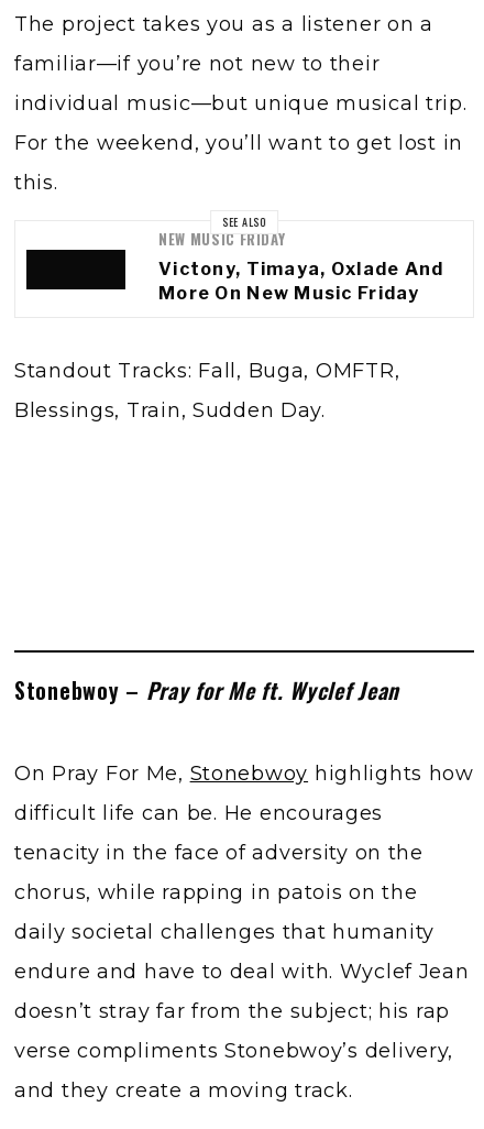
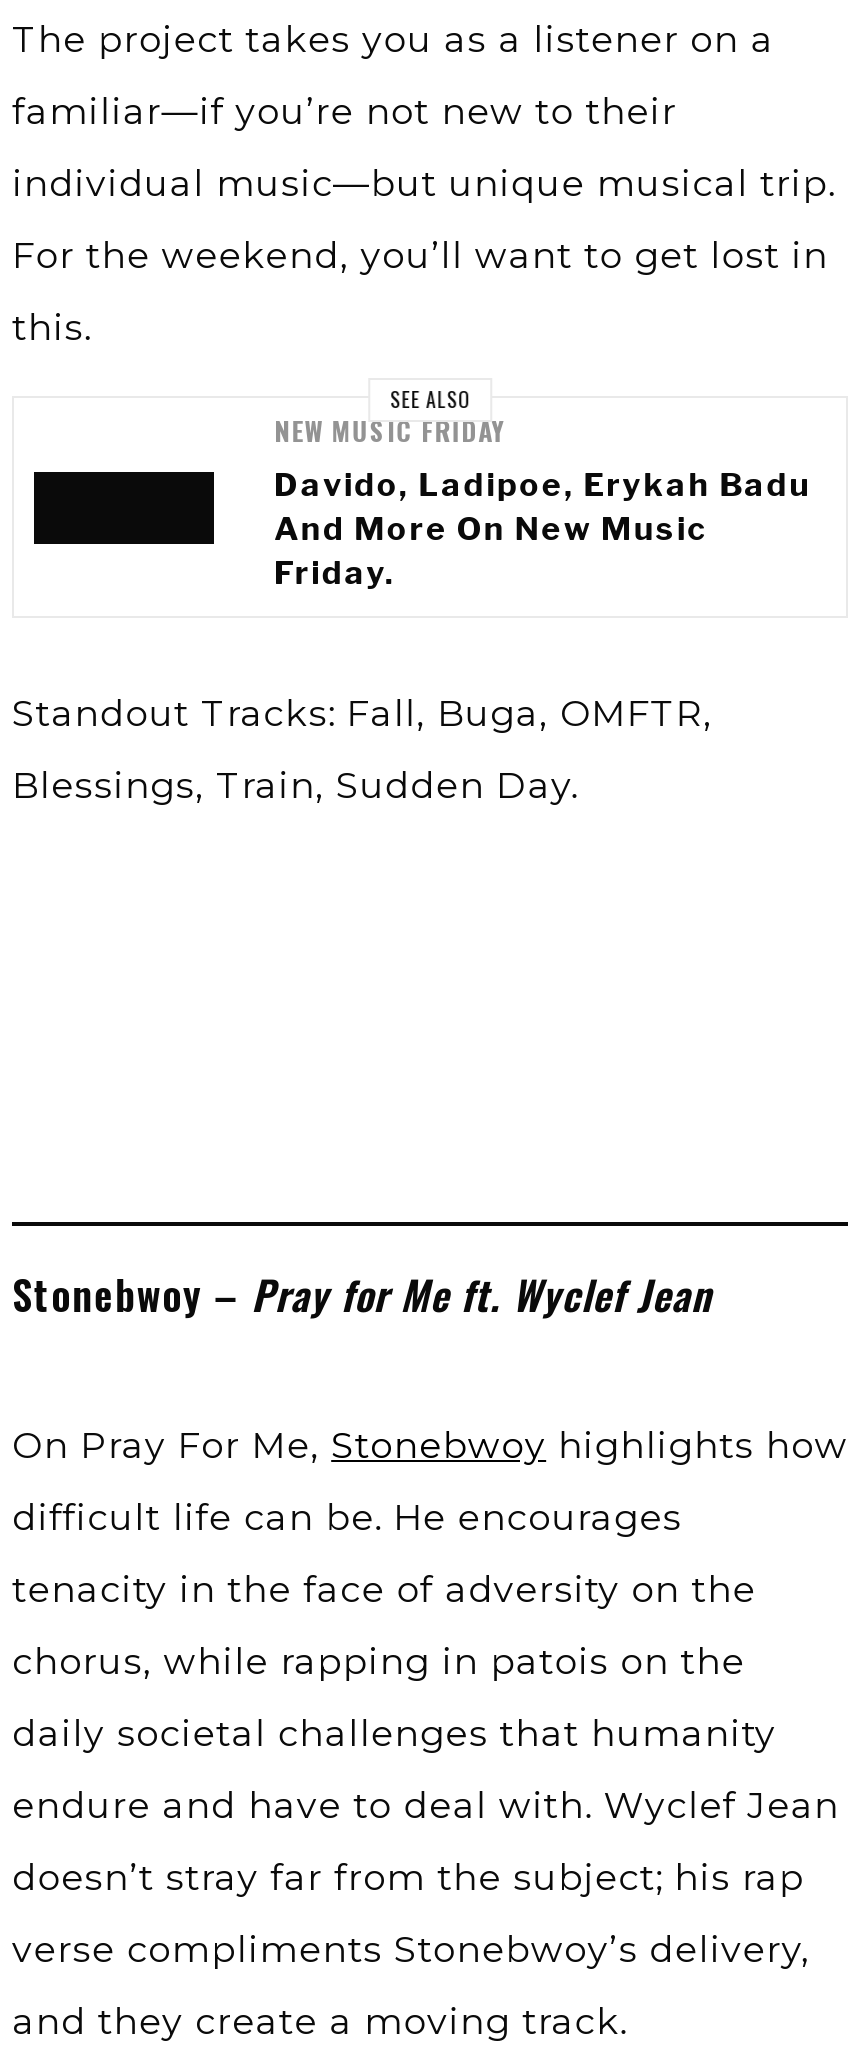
[158,259,444,304] Victony, Timaya, Oxlade And | More On New Music Friday -> [274,466,812,592] Davido, Ladipoe, Erykah Badu | And More On New Music | Friday.

